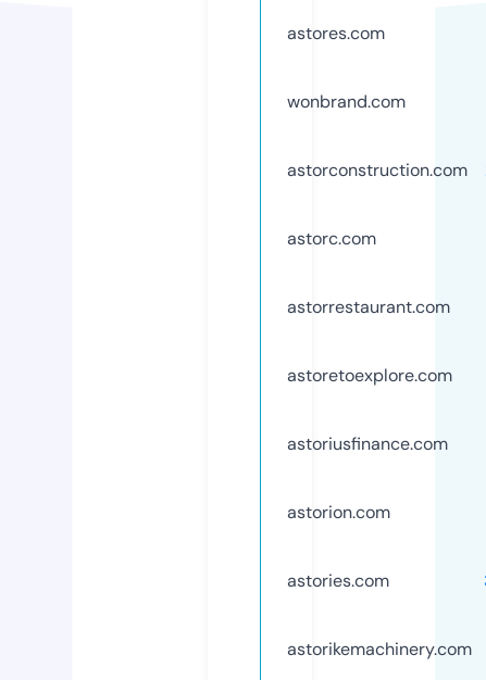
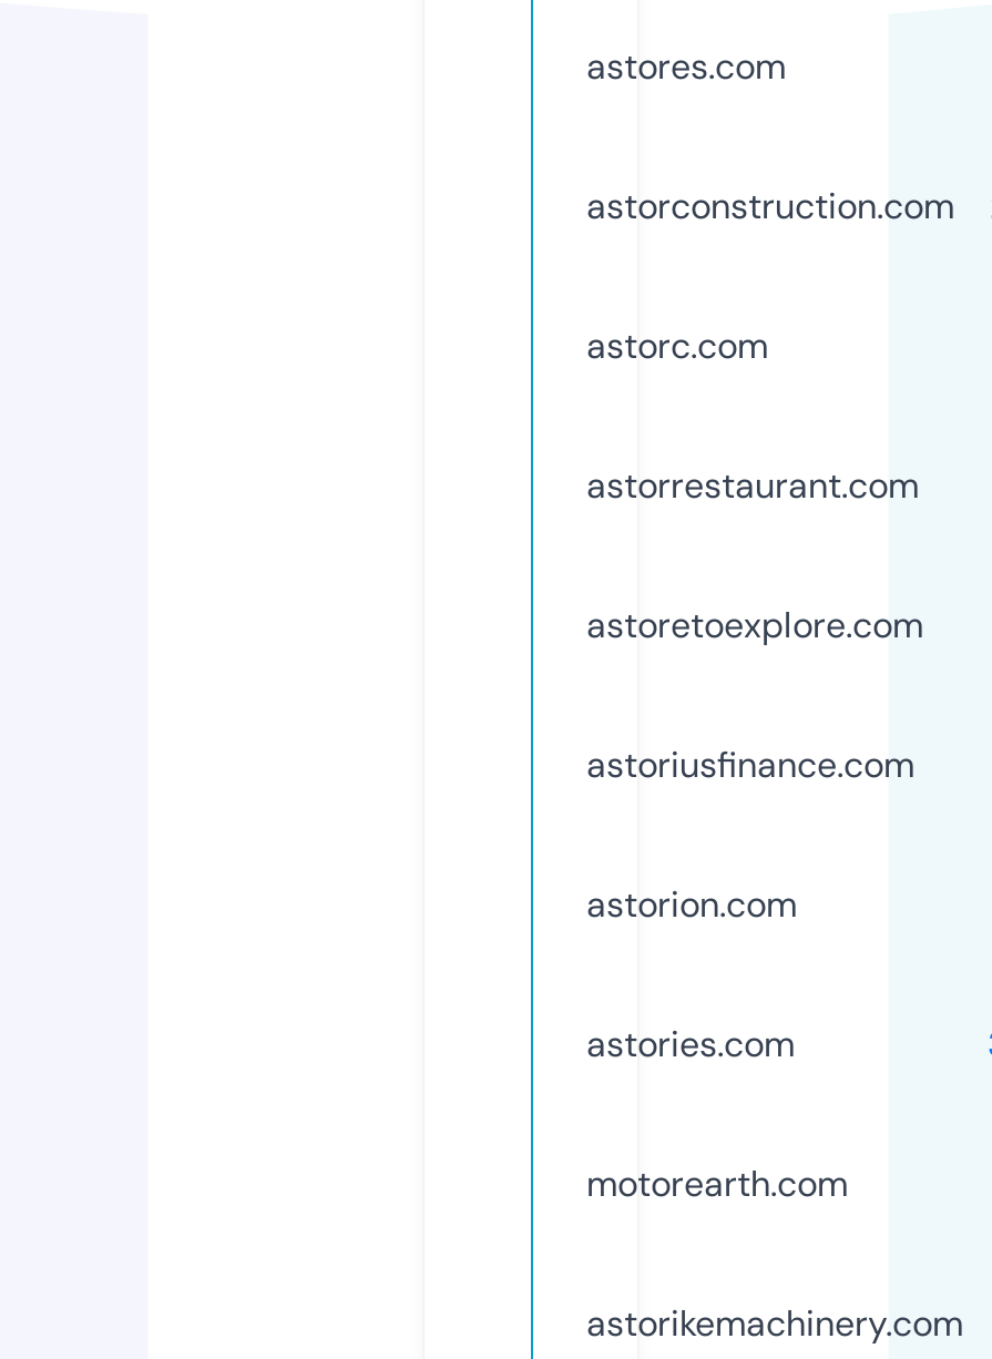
[287,90,406,113] wonbrand.com -> none
moved [287,158,468,592] -> [586,182,954,1067]: astorconstruction.com | astorc.com | astorrestaurant.com | astoretoexplore.com | astoriusfinance.com | astorion.com | astories.com
none -> [586,1160,848,1207] motorearth.com

